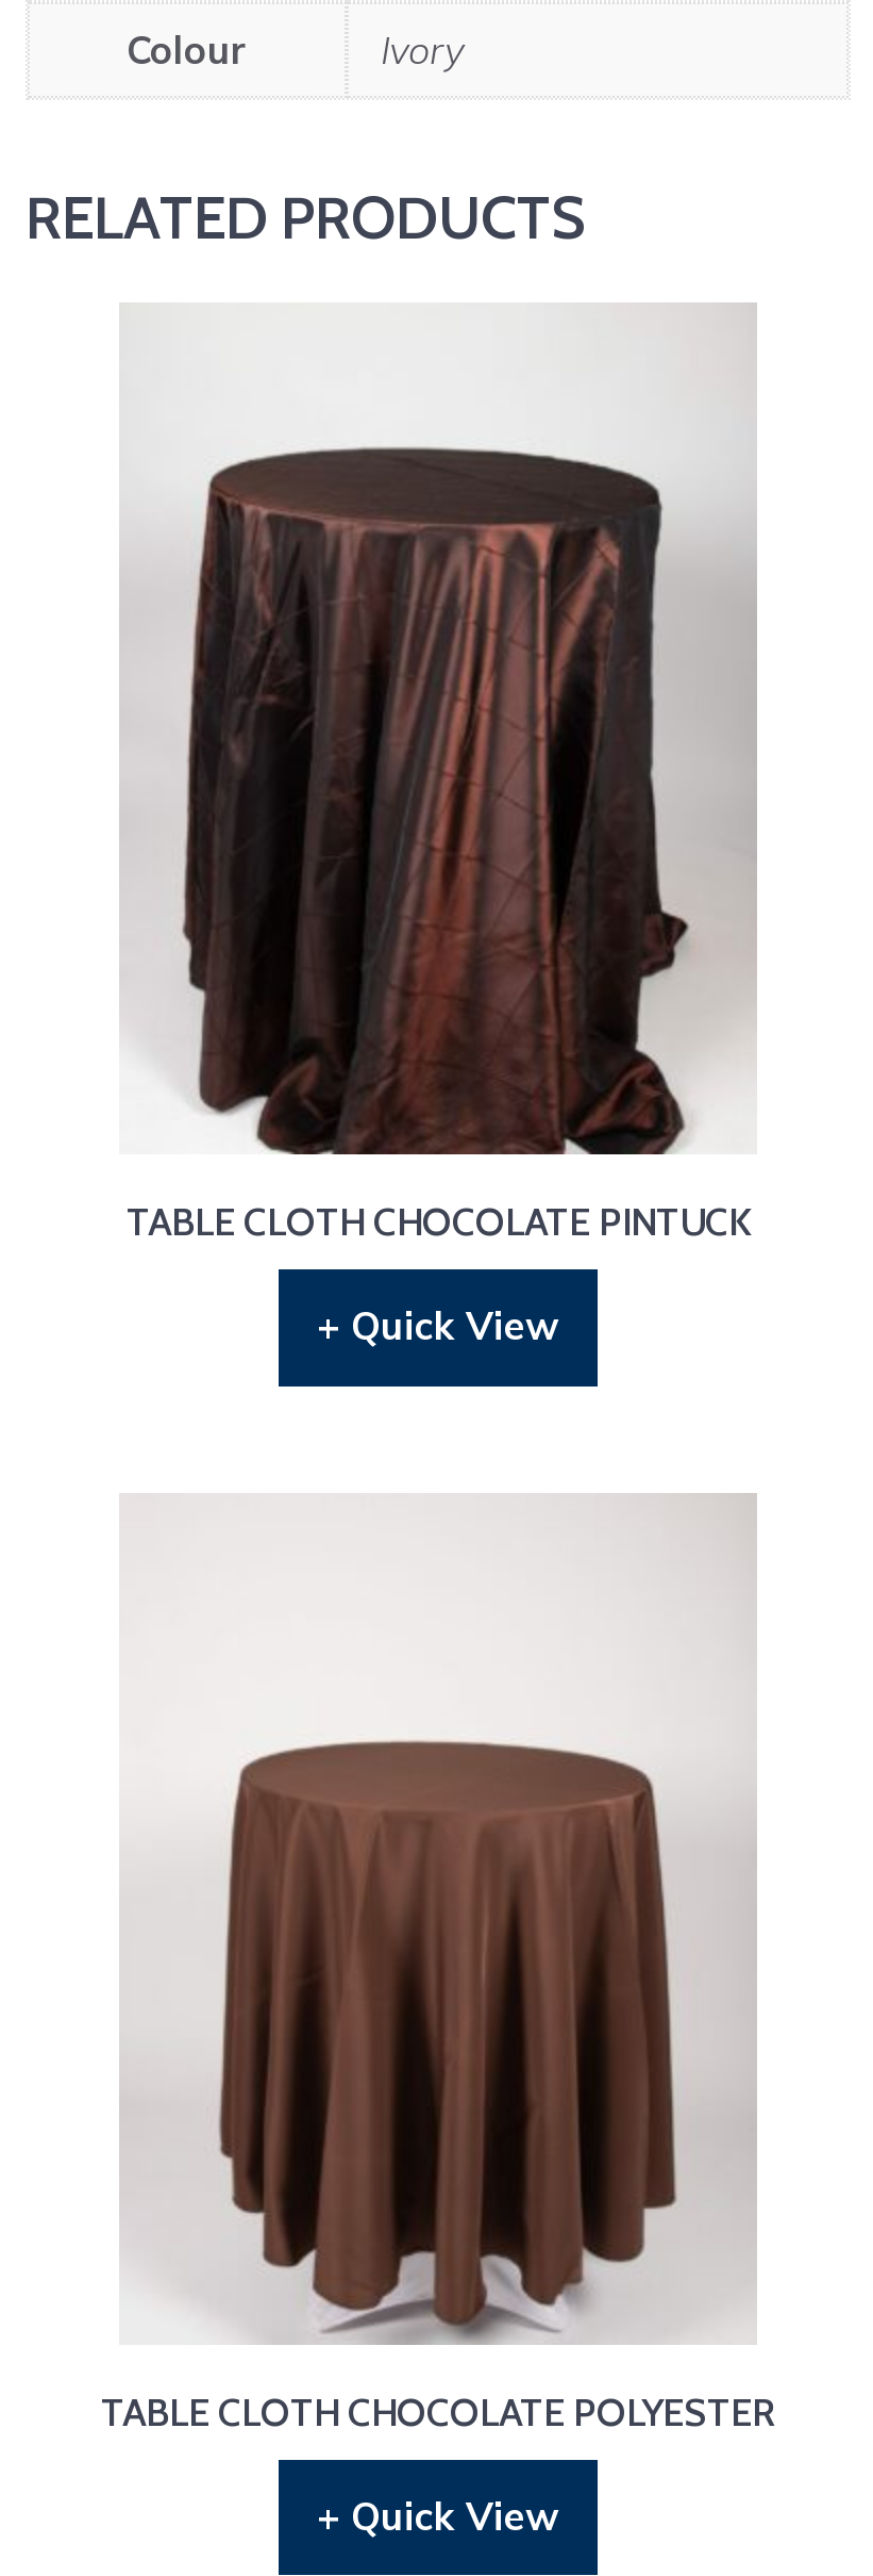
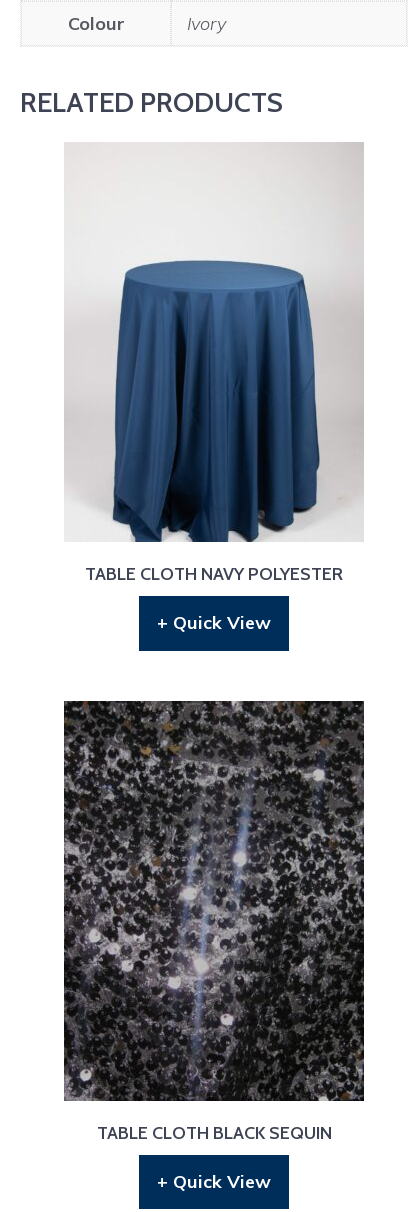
[127,445,750,1247] [image] | TABLE CLOTH CHOCOLATE PINTUCK -> [85,210,343,585] [image] | TABLE CLOTH NAVY POLYESTER
[101,1493,775,2435] [image] | TABLE CLOTH CHOCOLATE POLYESTER -> [63,700,365,1143] [image] | TABLE CLOTH BLACK SEQUIN

